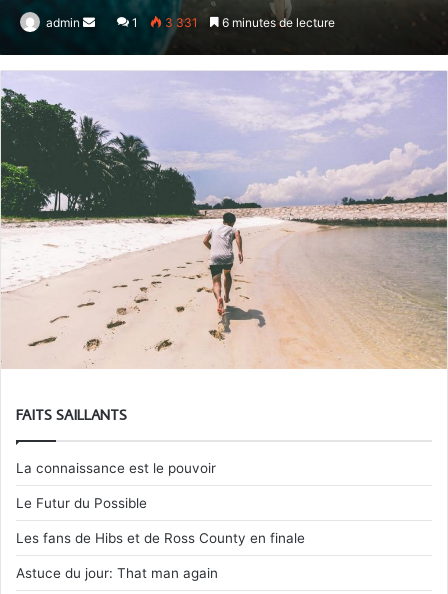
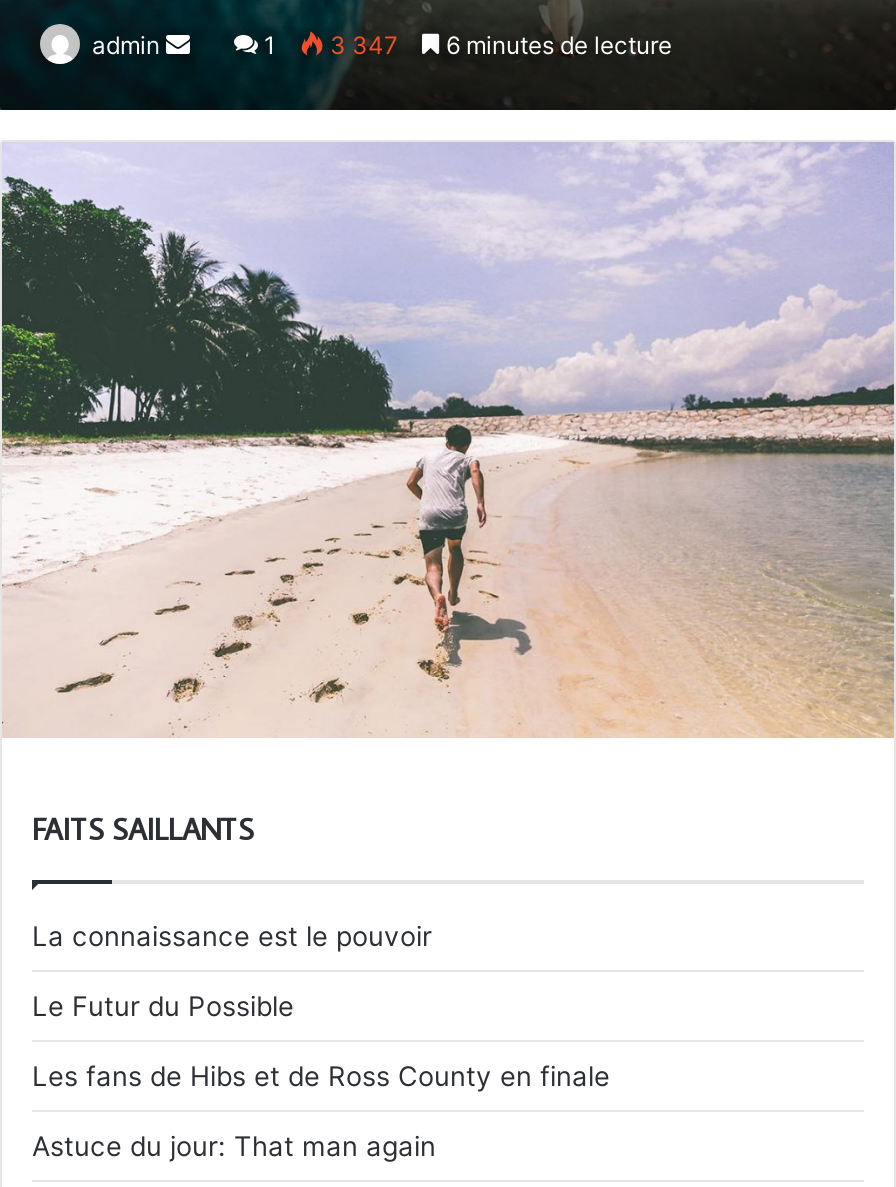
[162,15,198,30] 3 331 -> [324,31,398,61] 3 347

